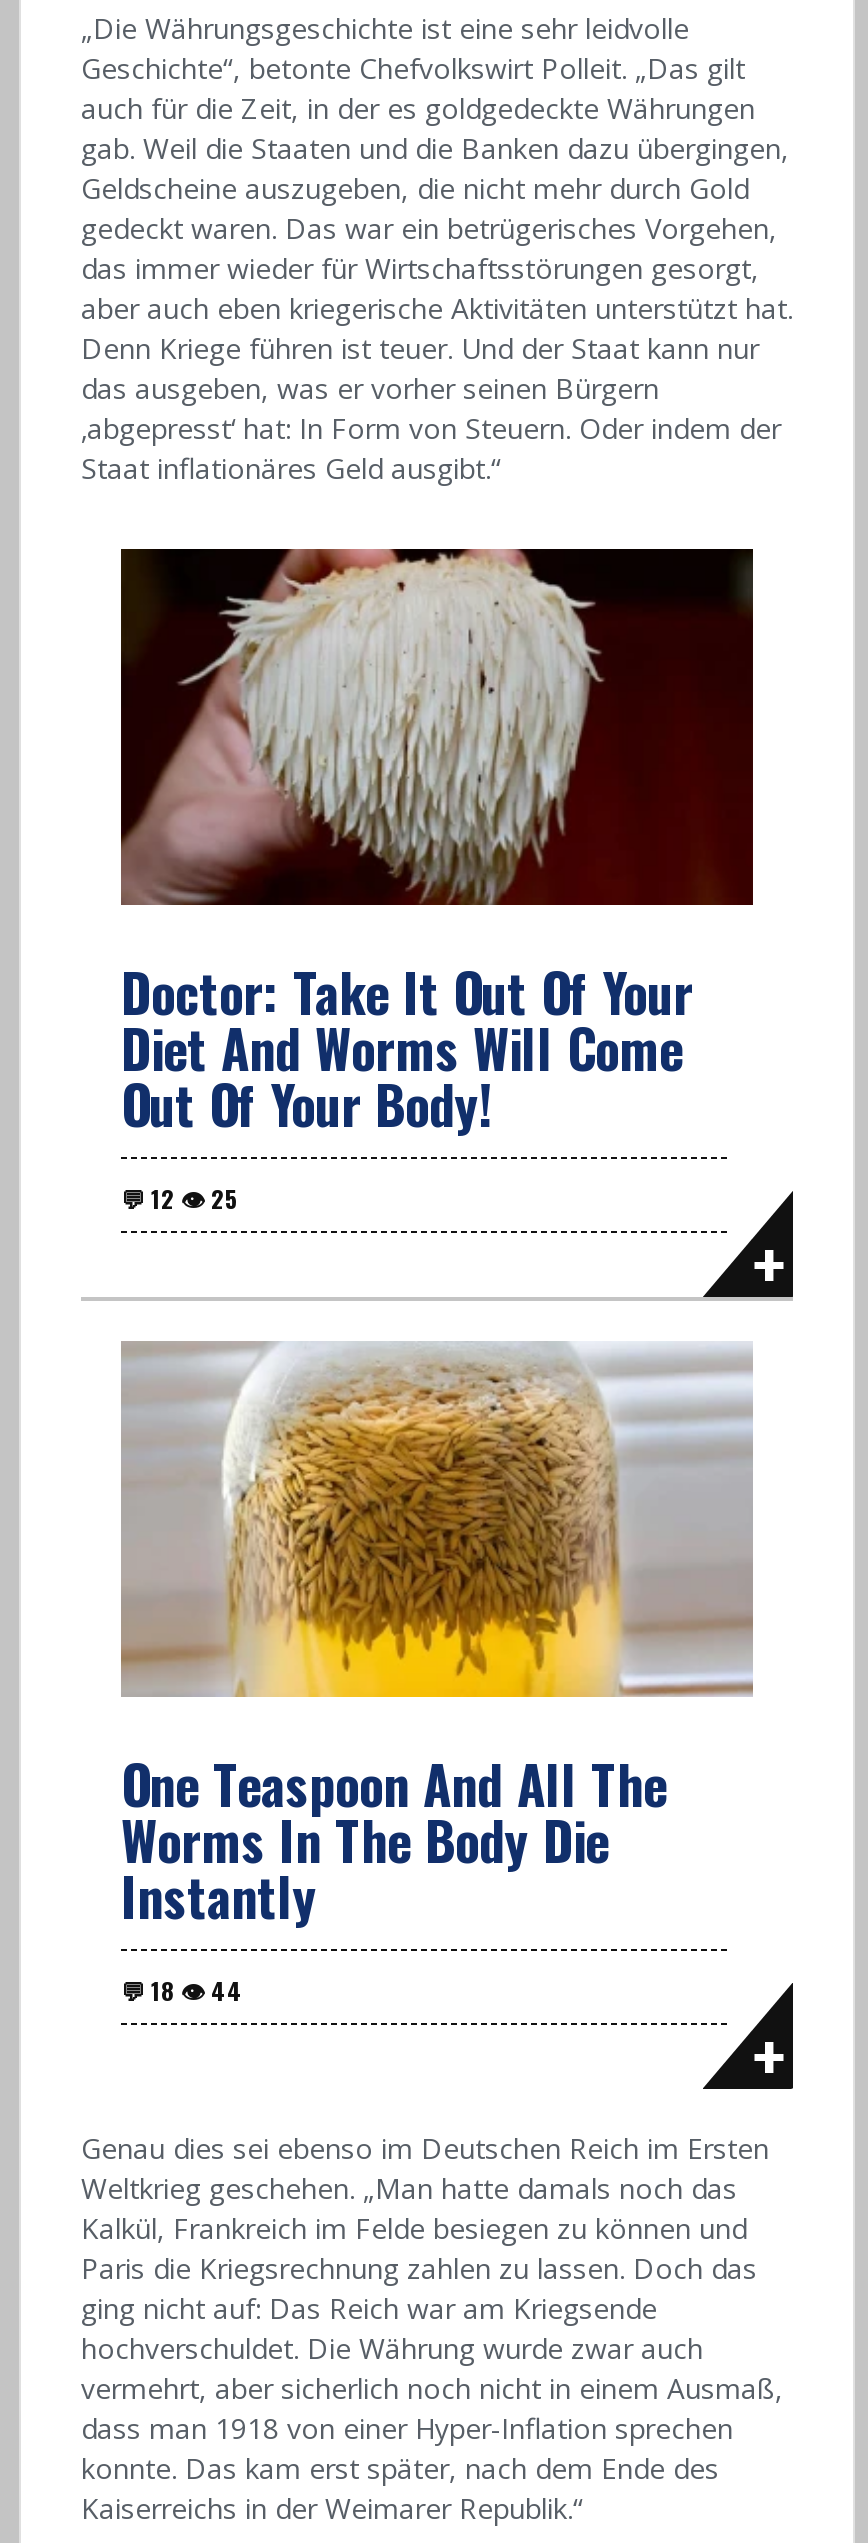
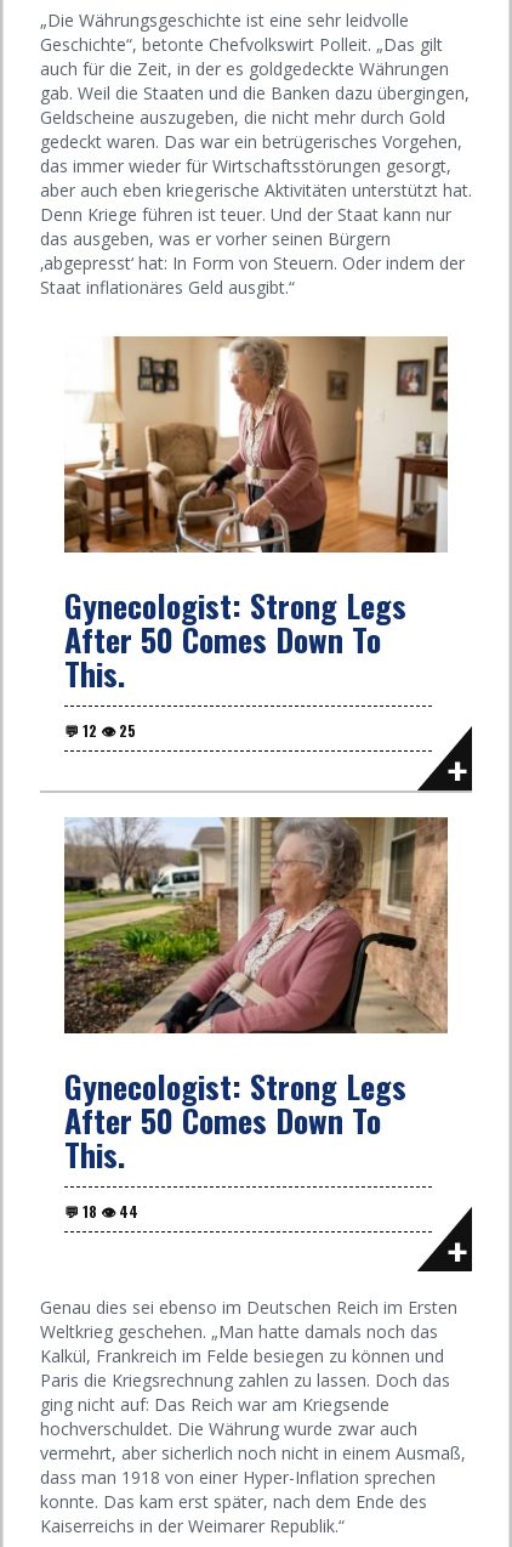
[119,547,755,1143] [image] | Doctor: Take It Out Of Your | Diet And Worms Will Come | Out Of Your Body! -> [63,335,449,697] [image] | Gynecologist: Strong Legs | After 50 Comes Down To | This.
[121,1341,753,1934] [image] | One Teaspoon And All The | Worms In The Body Die | Instantly -> [63,816,449,1177] [image] | Gynecologist: Strong Legs | After 50 Comes Down To | This.

